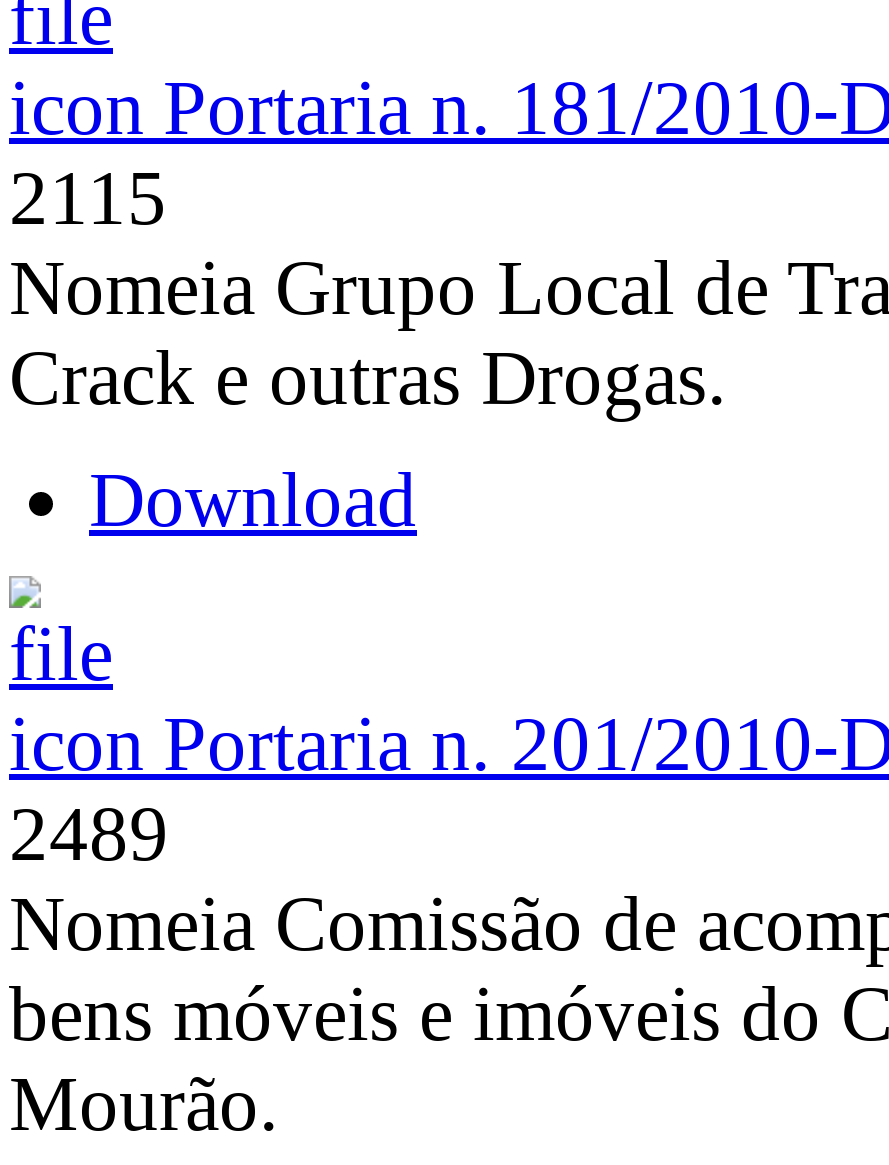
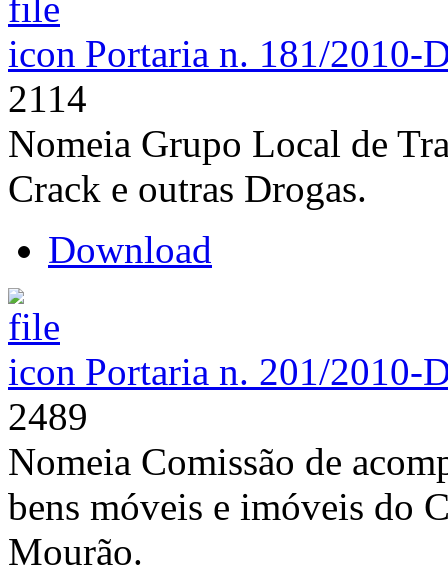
[9,154,167,240] 2115 -> [8,77,87,120] 2114

